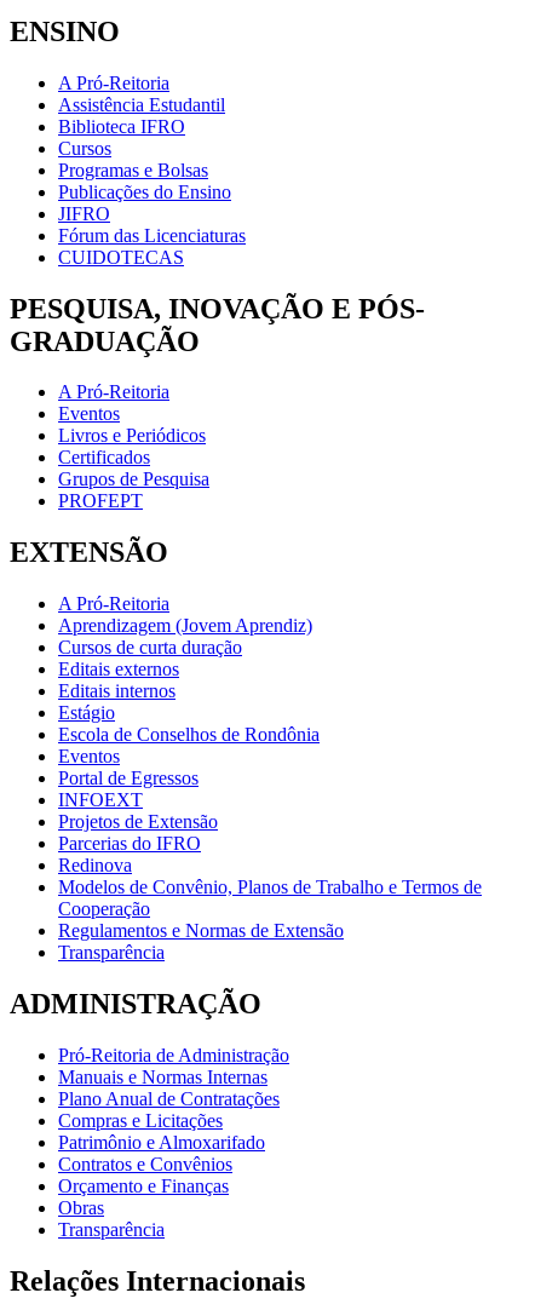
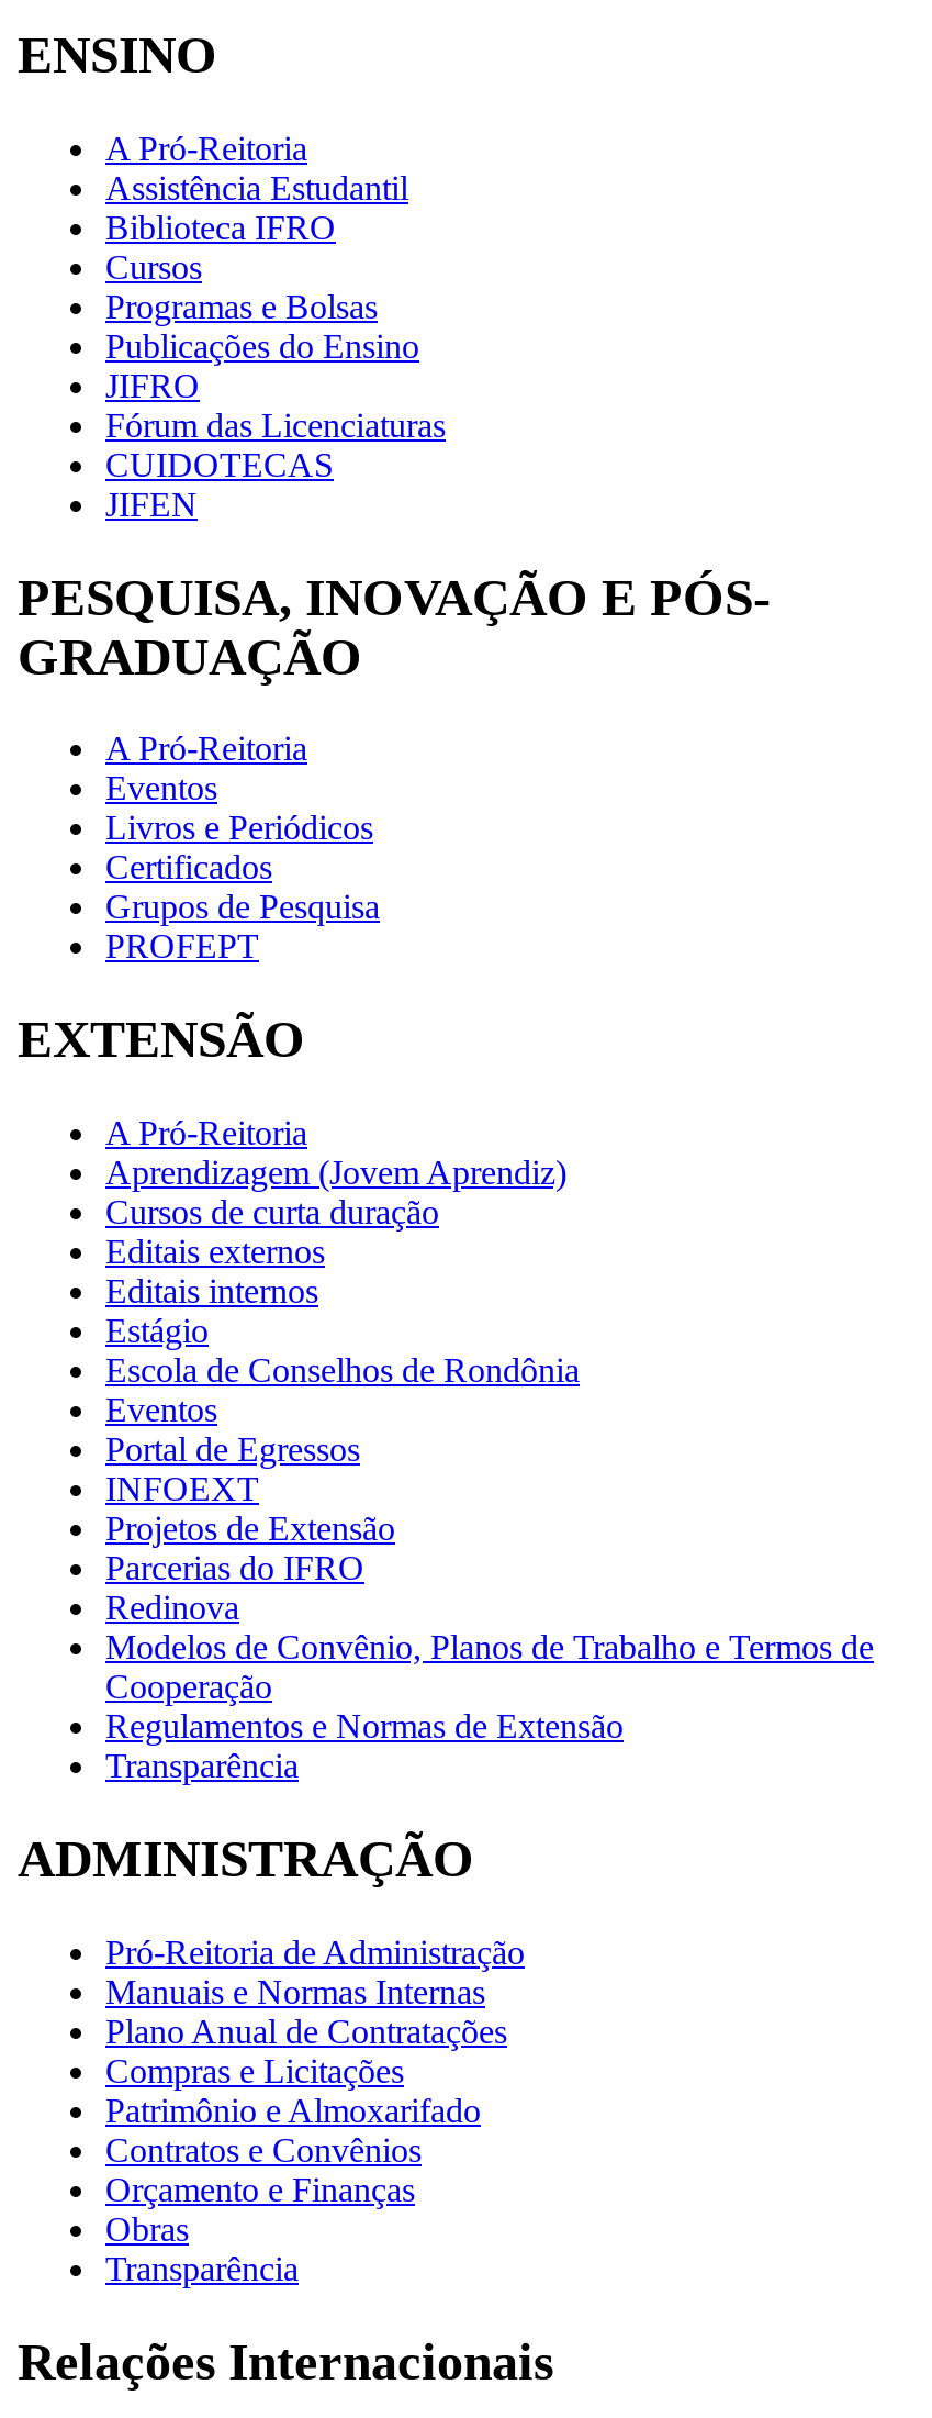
none -> [105,485,198,522] JIFEN

